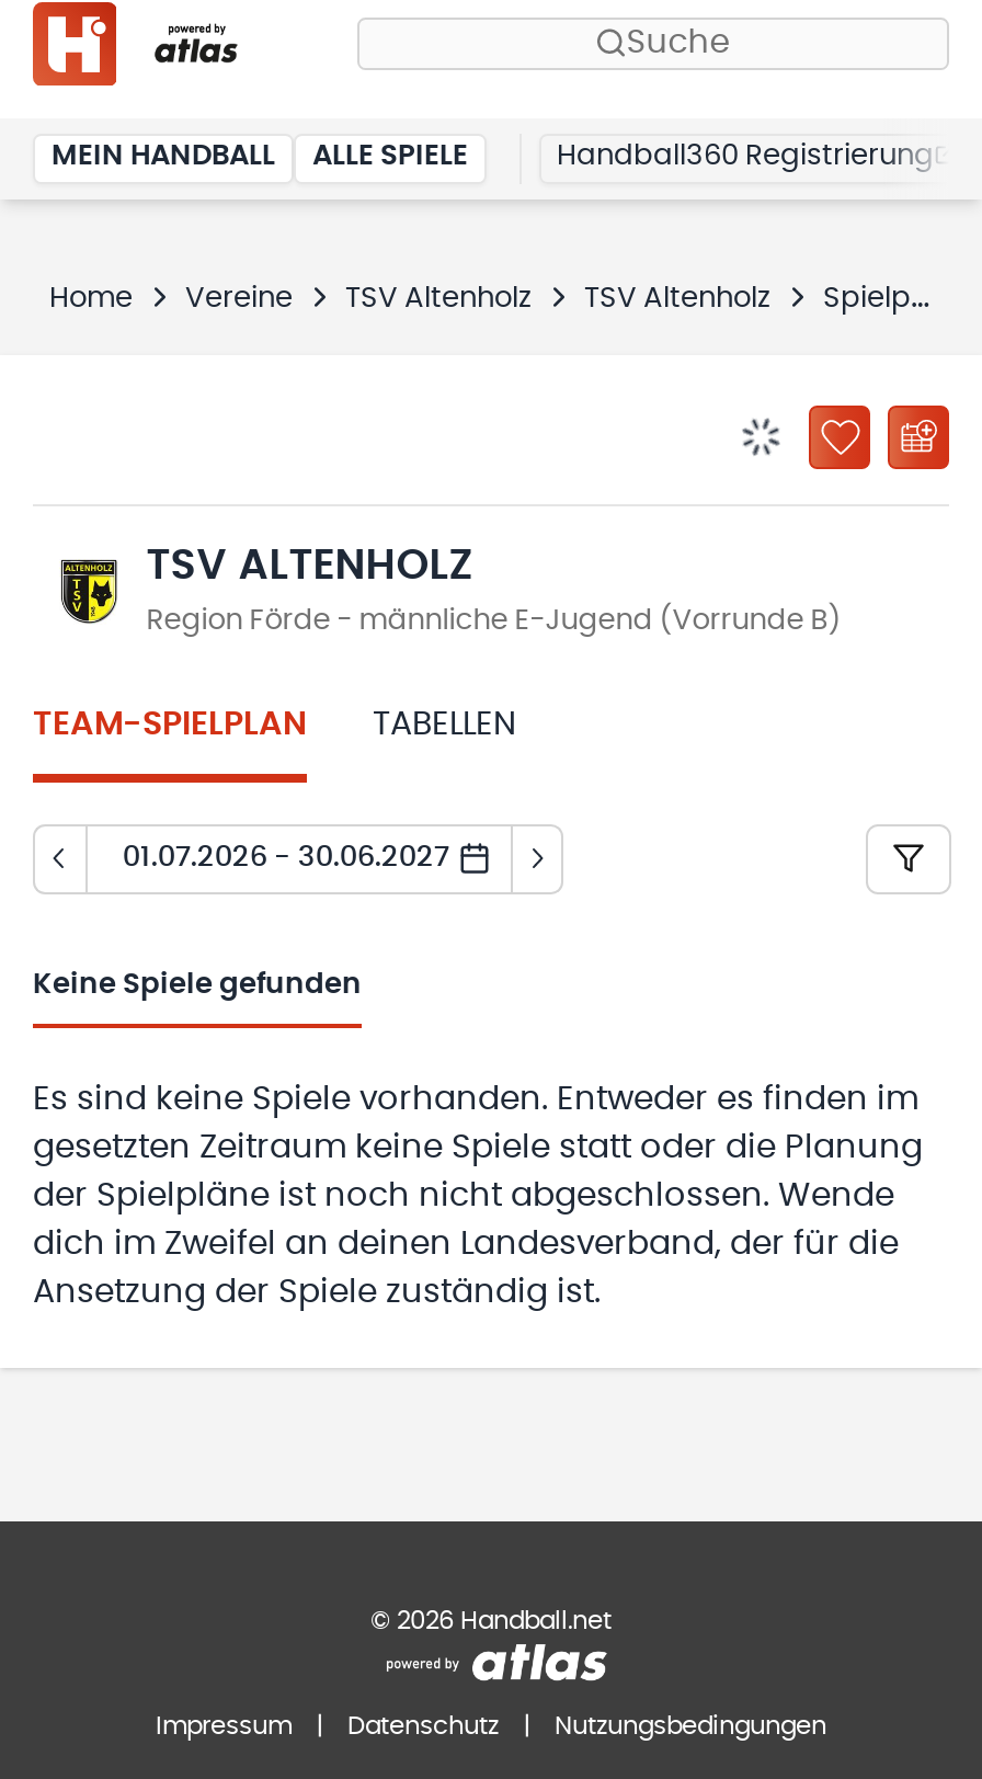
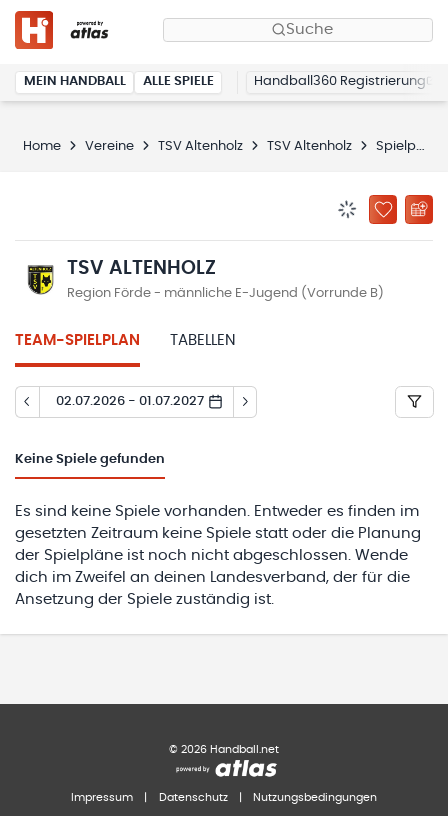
[123,843,449,872] 01.07.2026 - 30.06.2027 -> [56,395,204,408] 02.07.2026 - 01.07.2027

